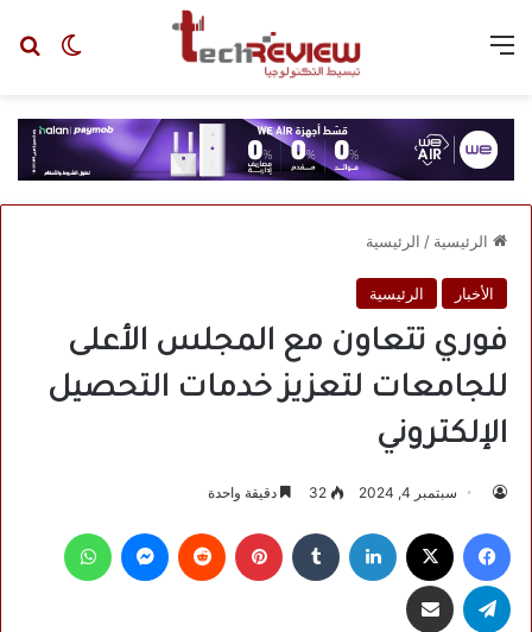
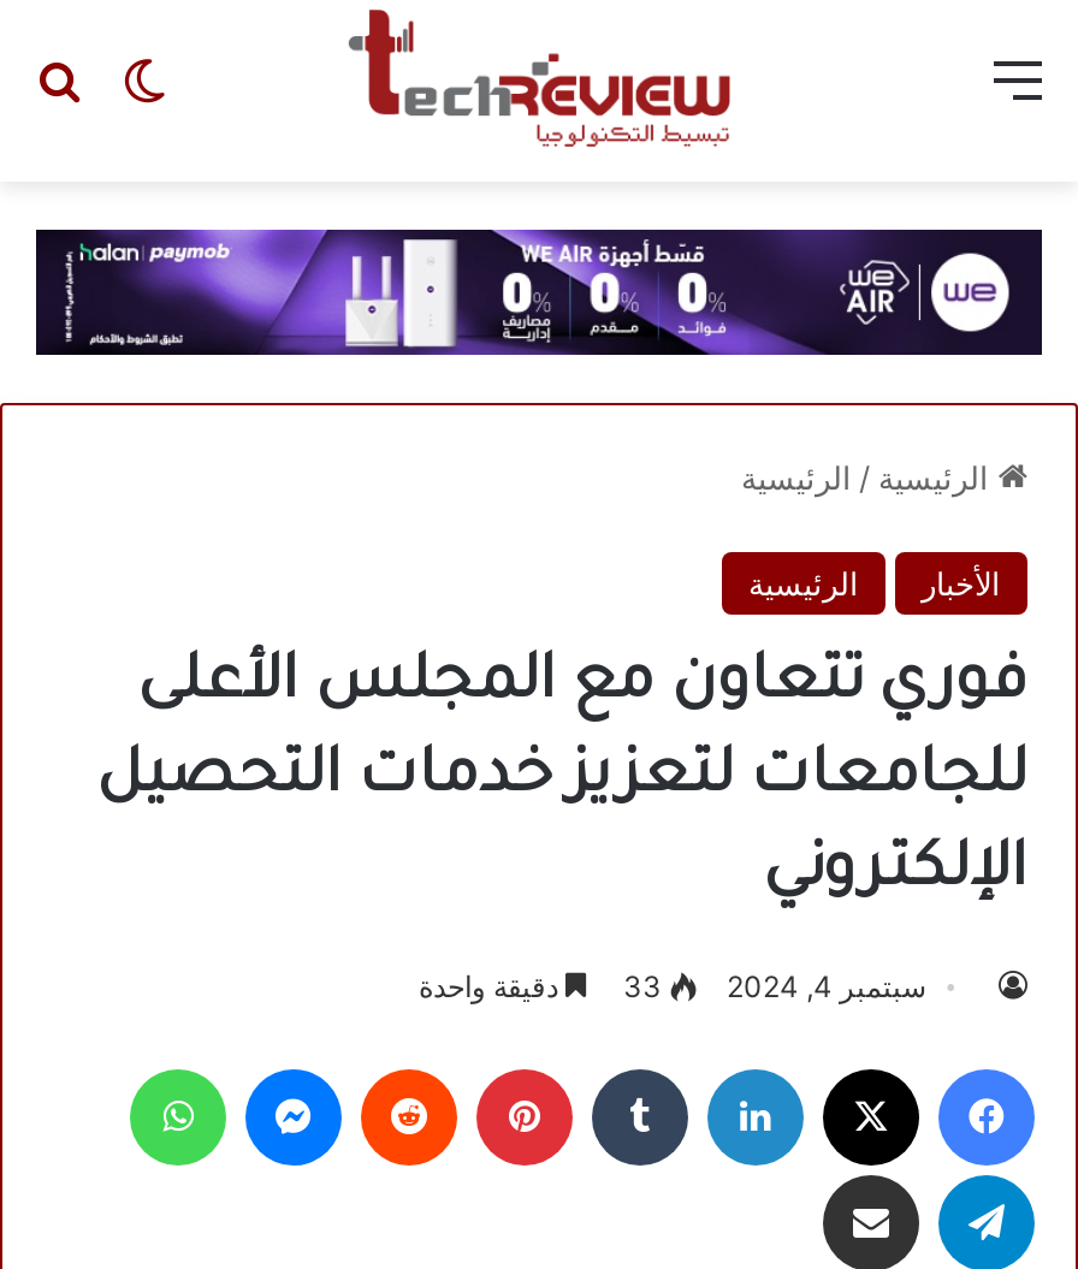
[208,483,327,501] 32 دقيقة واحدة -> [419,967,662,1003] 33 دقيقة واحدة

